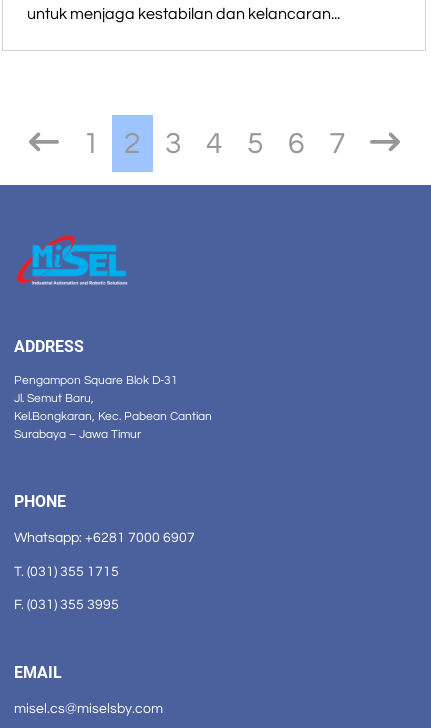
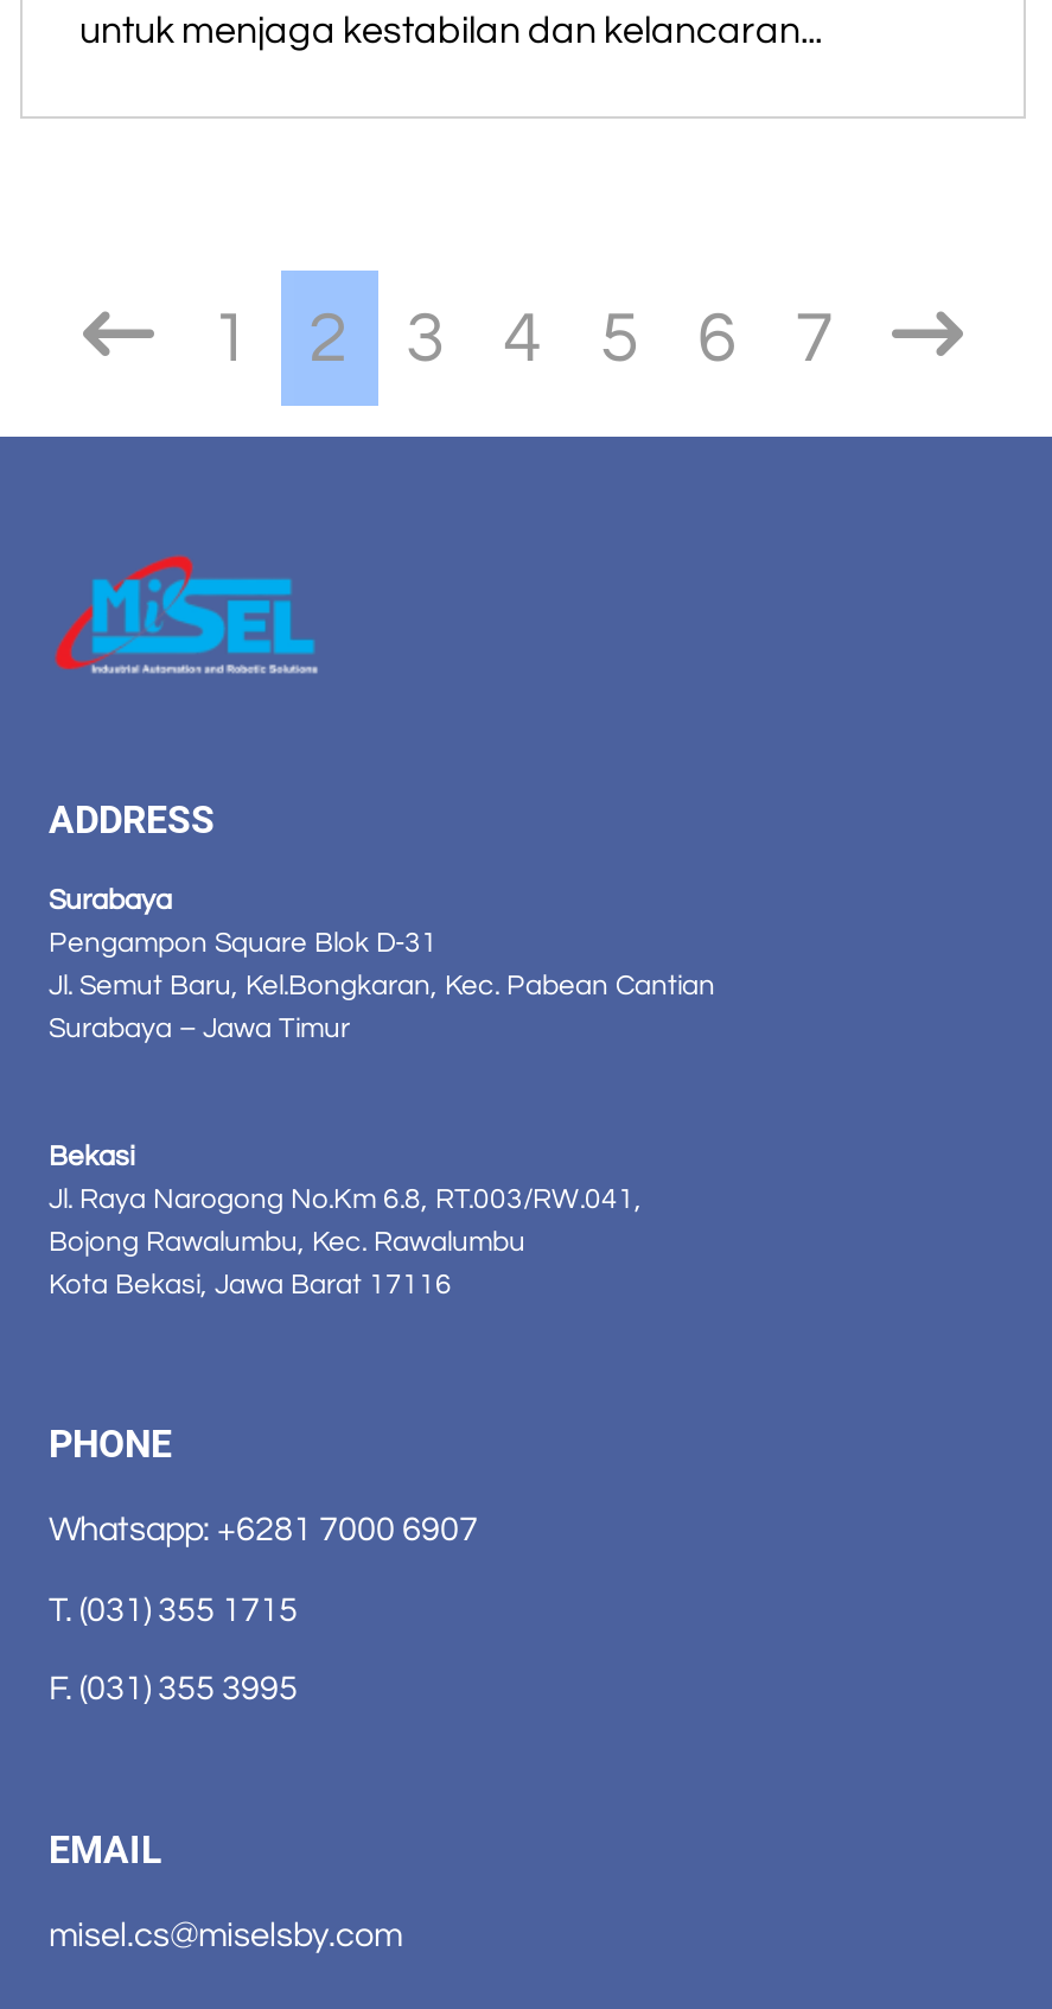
none -> [49,885,172,916] Surabaya
none -> [49,1141,649,1300] Bekasi | Jl. Raya Narogong No.Km 6.8, RT.003/RW.041, | Bojong Rawalumbu, Kec. Rawalumbu | Kota Bekasi, Jawa Barat 17116

